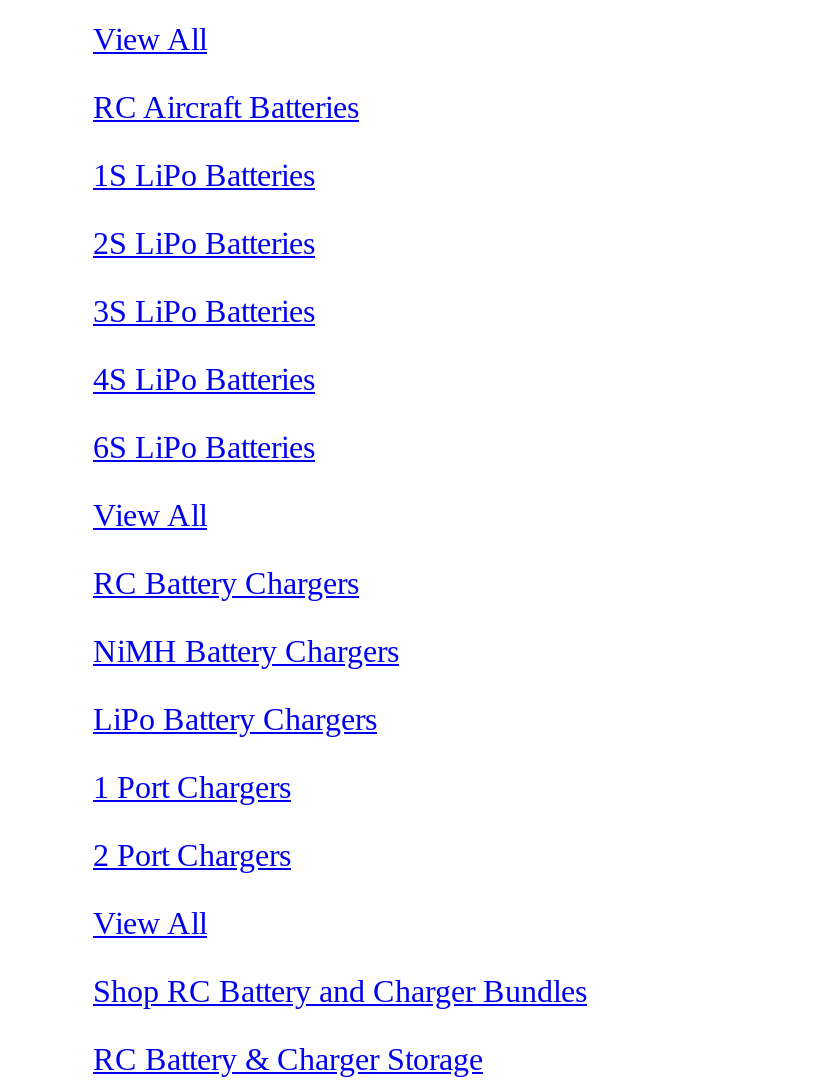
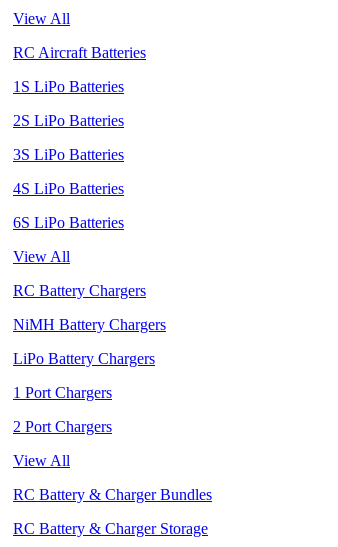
[93,974,587,1008] Shop RC Battery and Charger Bundles -> [13,486,212,503] RC Battery & Charger Bundles

